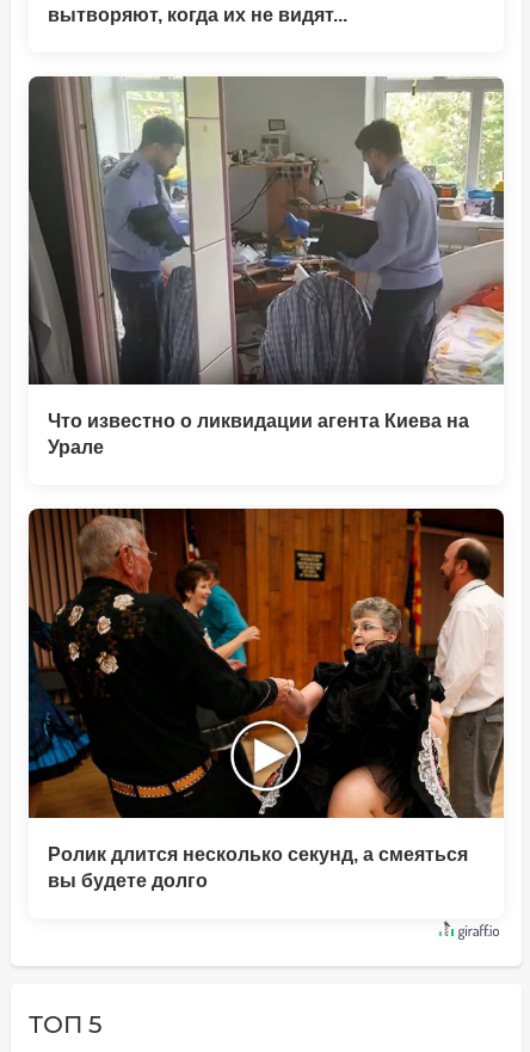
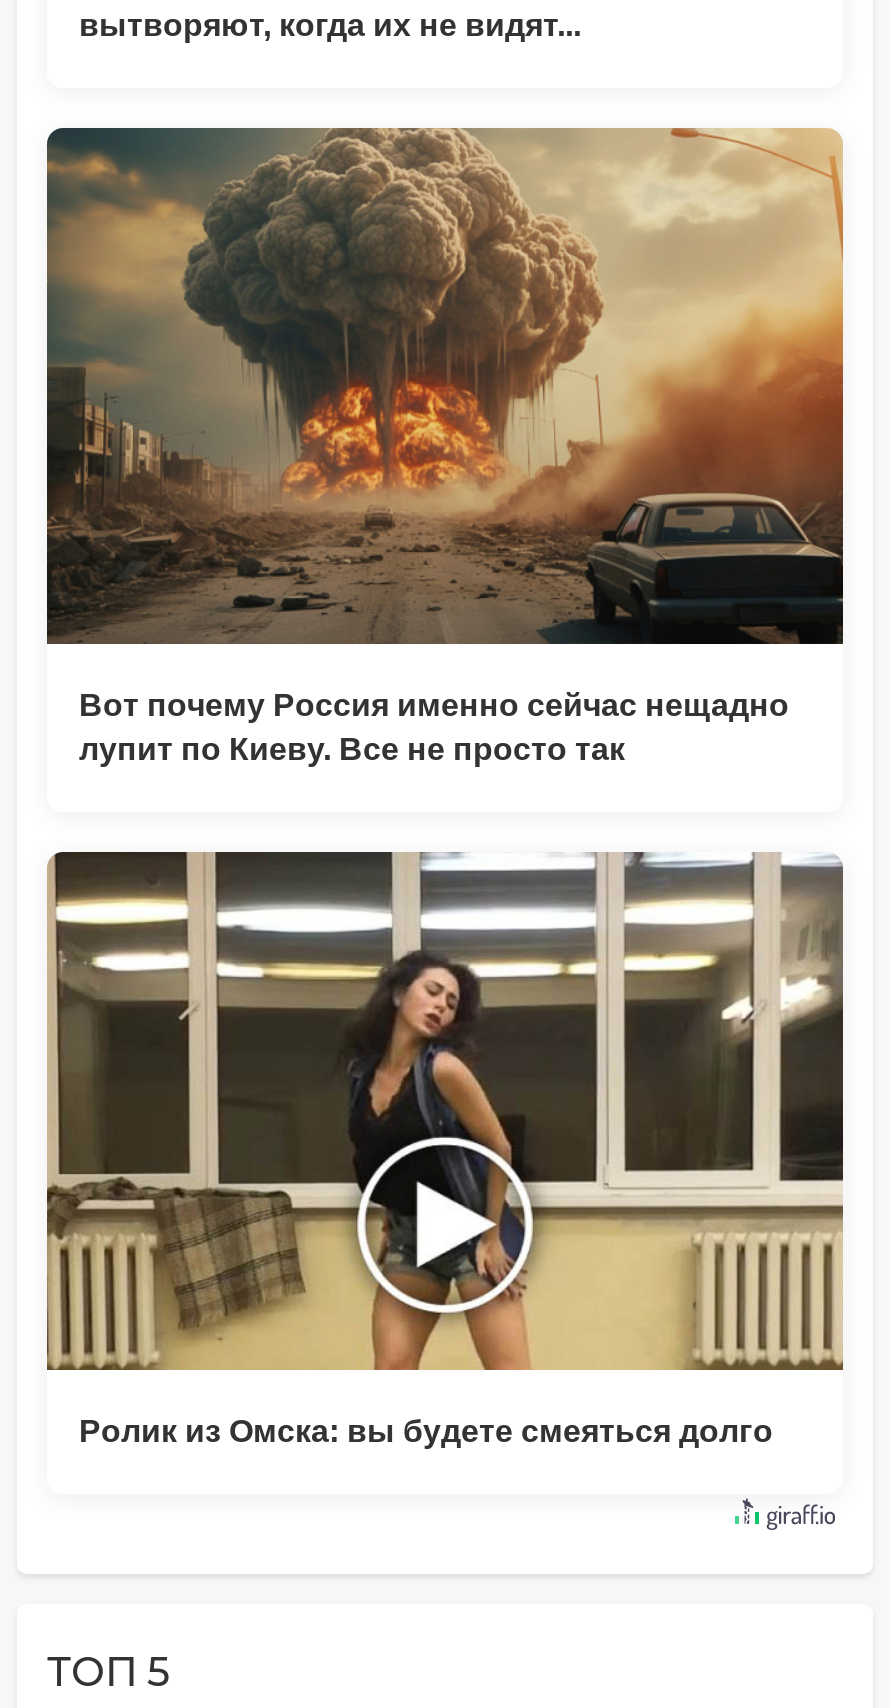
[29,76,505,458] [image] | Что известно о ликвидации агента Киева на | Урале -> [47,126,845,766] [image] | Вот почему Россия именно сейчас нещадно | лупит по Киеву. Все не просто так
[27,507,505,891] [image] | Ролик длится несколько секунд, а смеяться | вы будете долго -> [45,850,845,1448] [image] | Ролик из Омска: вы будете смеяться долго

